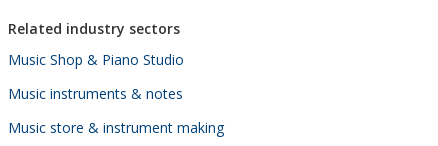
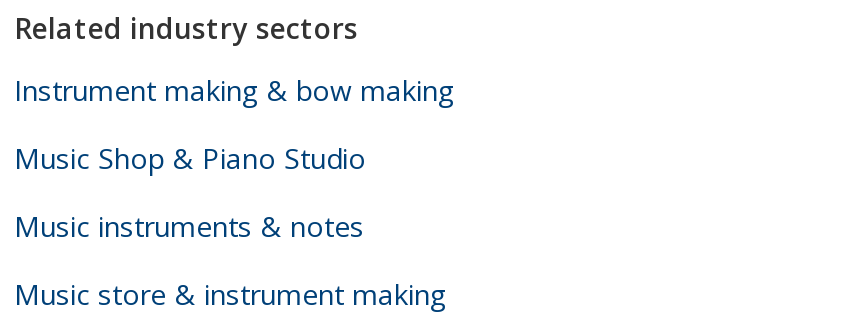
none -> [14,71,454,109] Instrument making & bow making

